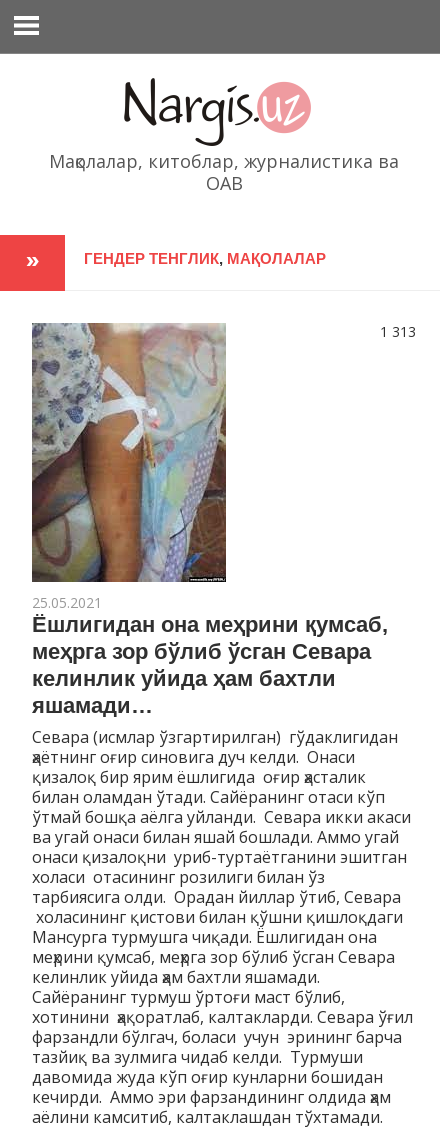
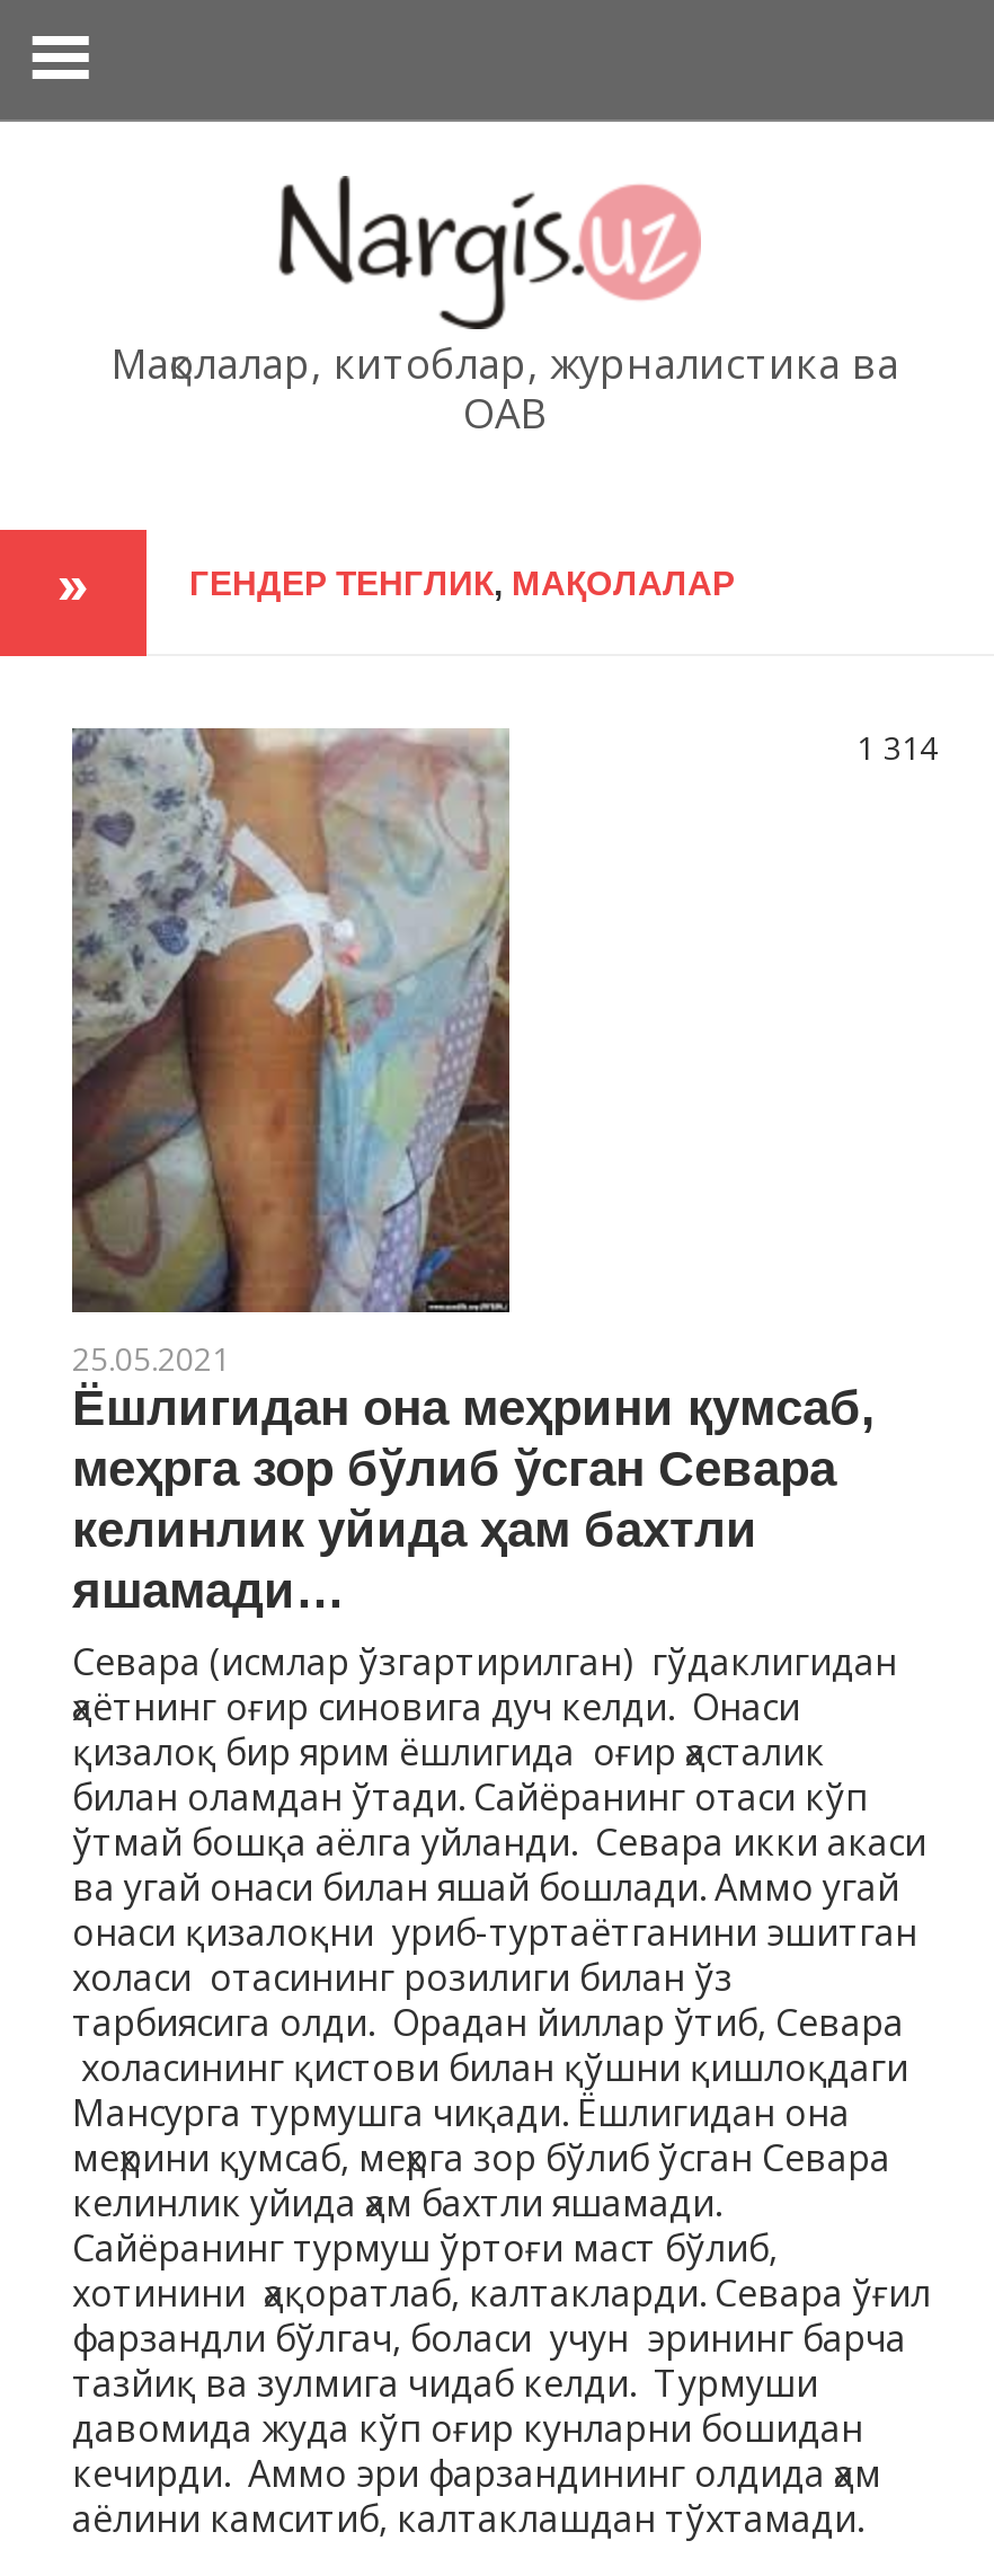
[380,322,416,341] 1 313 -> [857,726,938,768] 1 314

